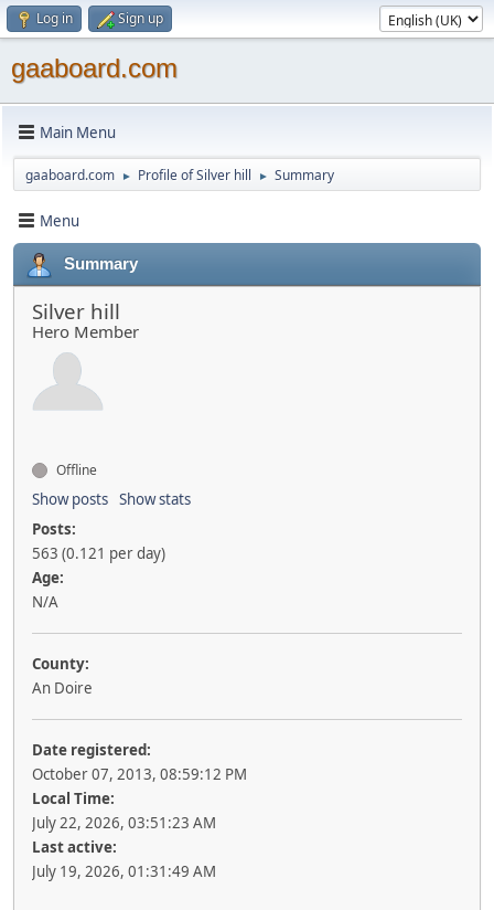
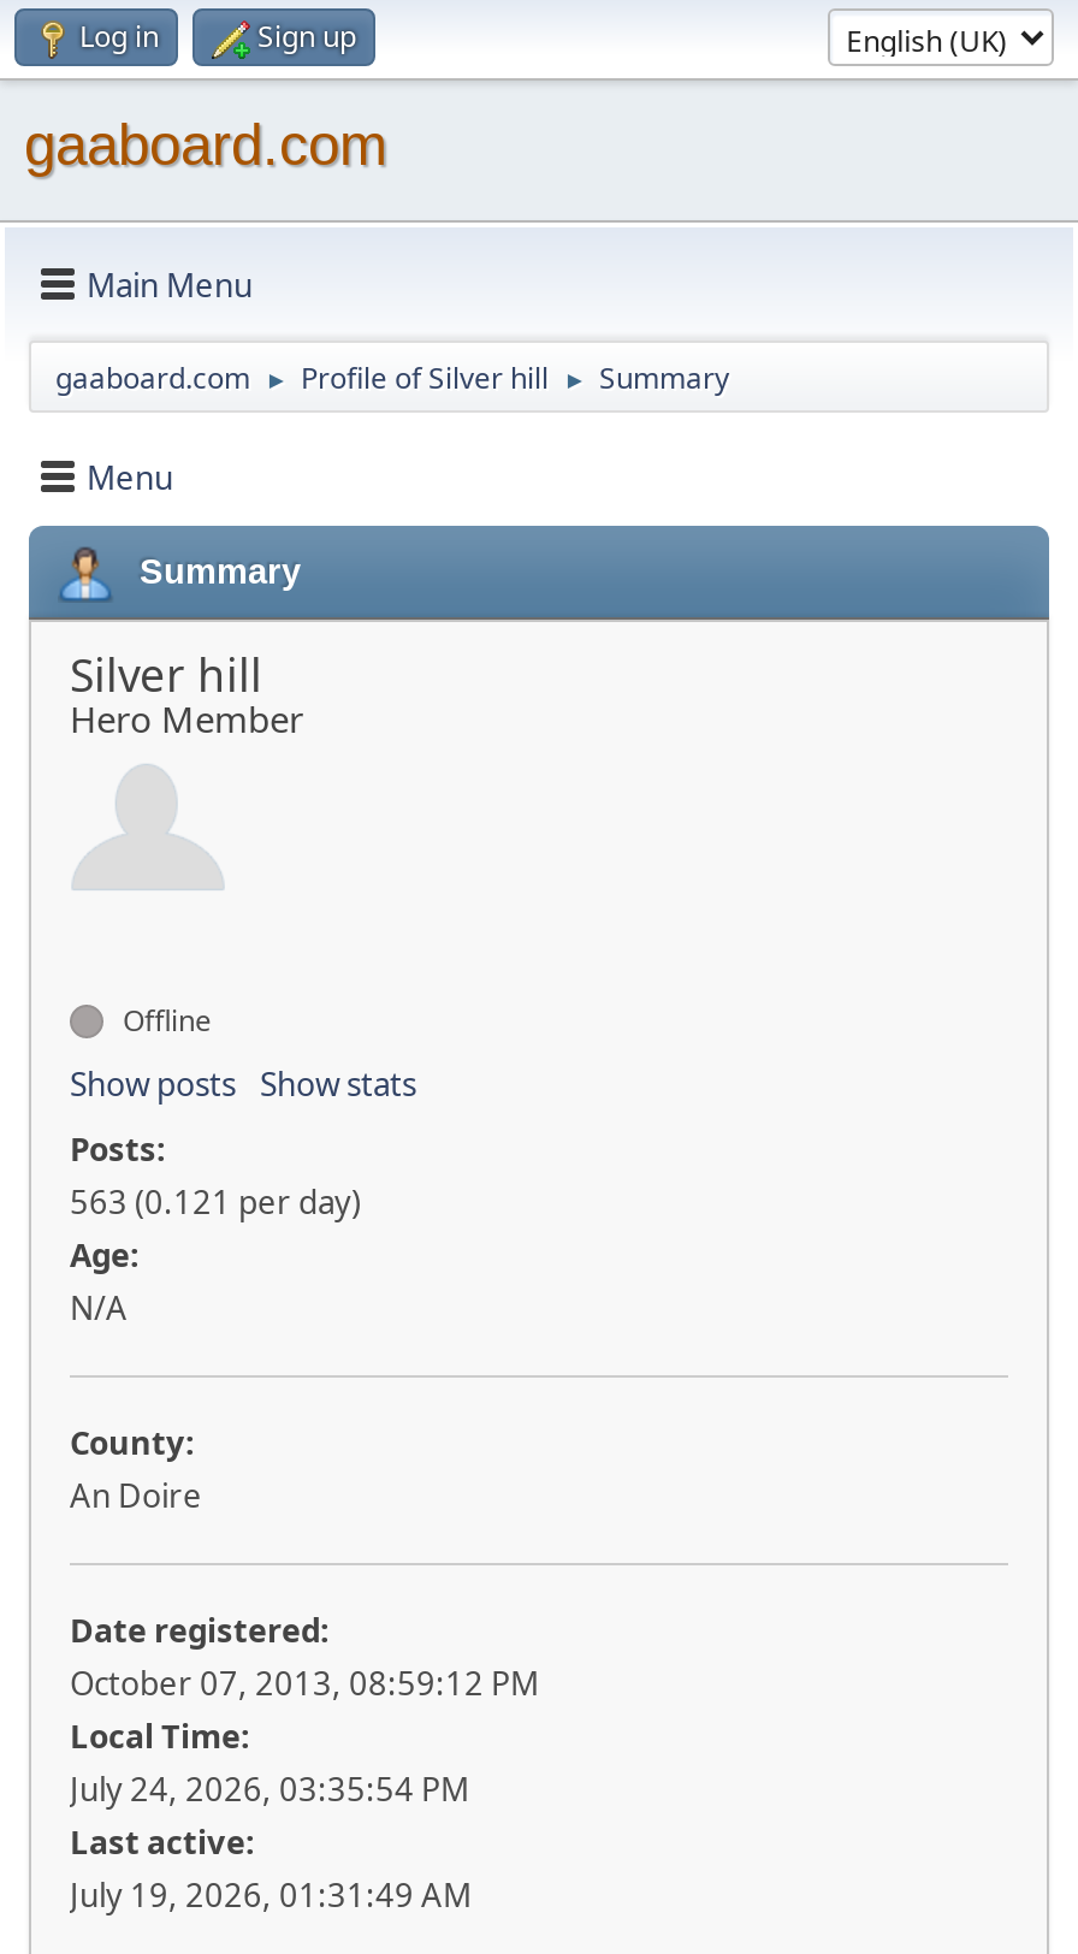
[32,813,216,833] July 22, 2026, 03:51:23 AM -> [70,1768,469,1811] July 24, 2026, 03:35:54 PM

